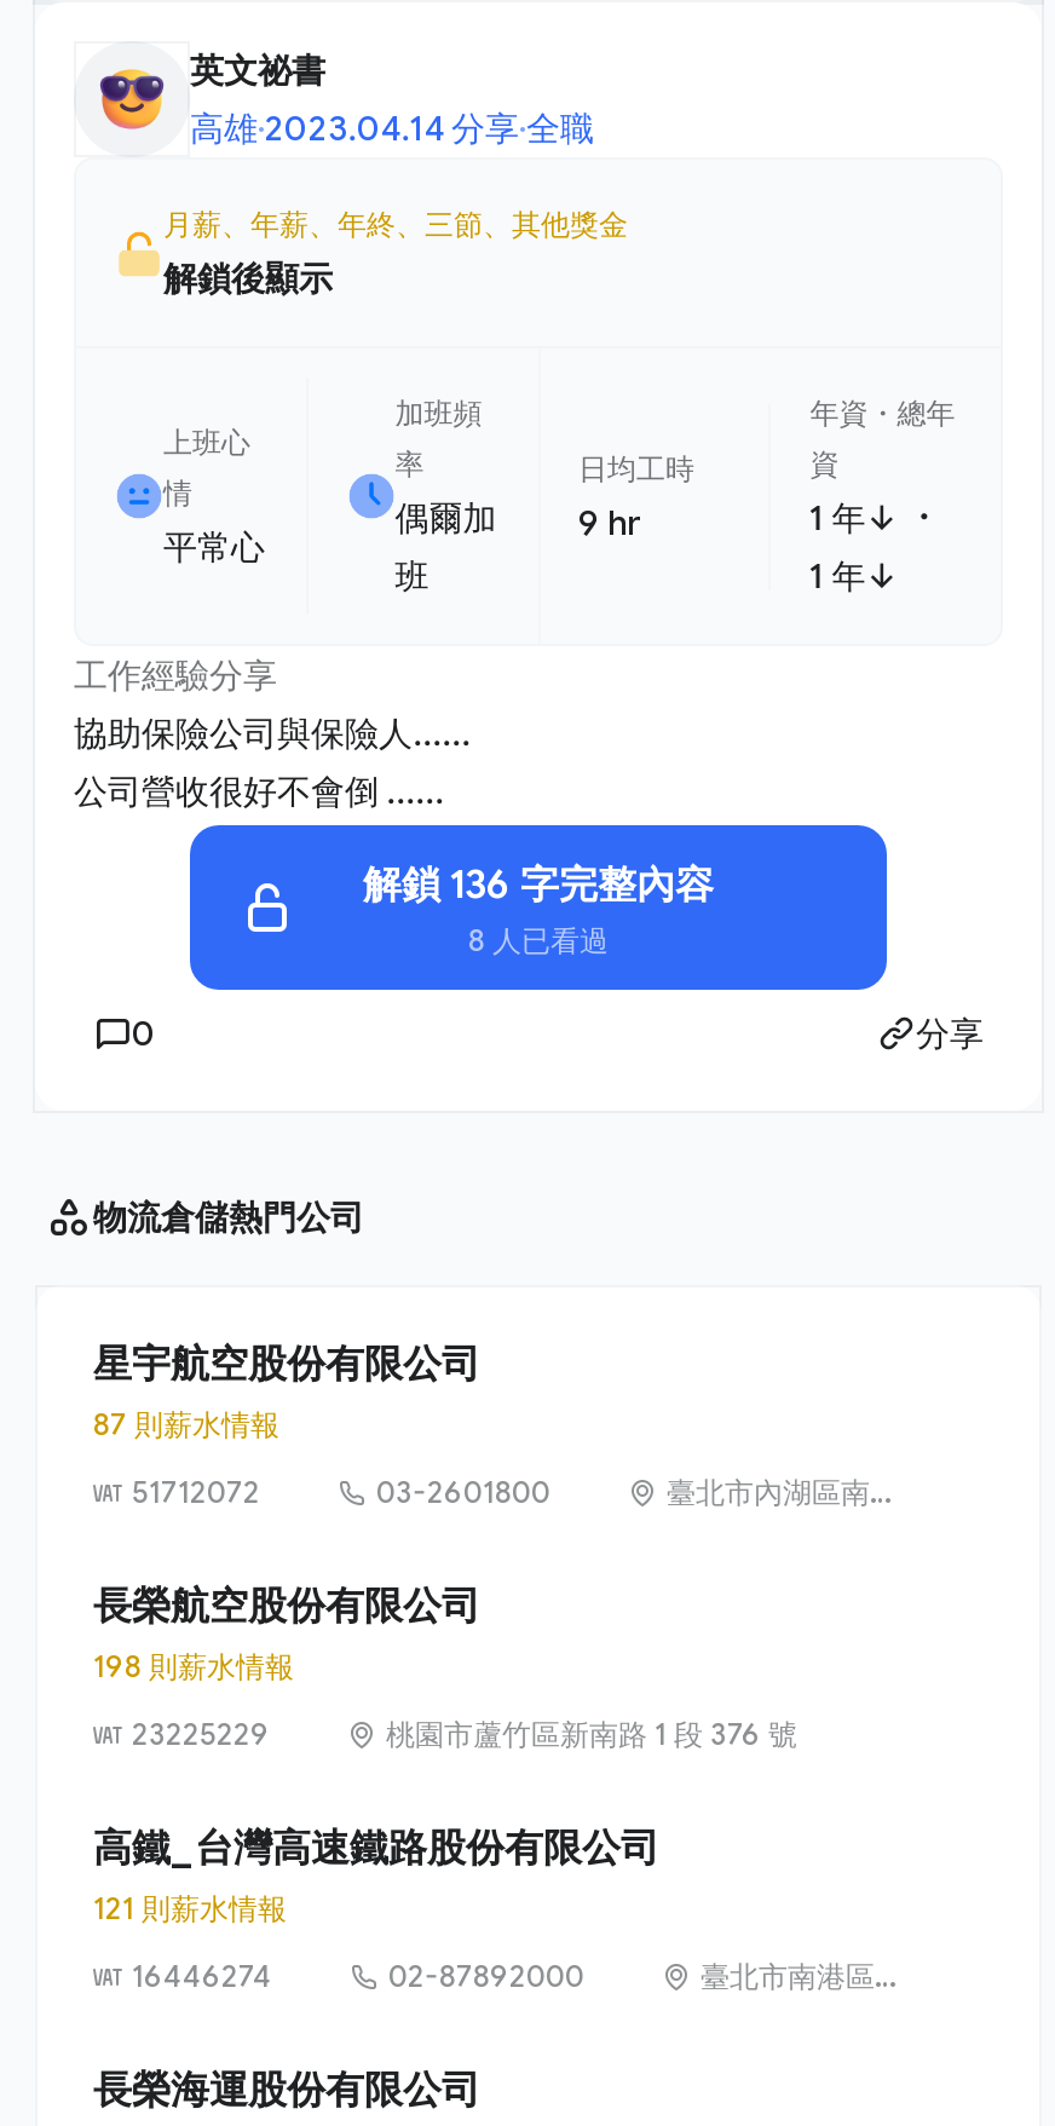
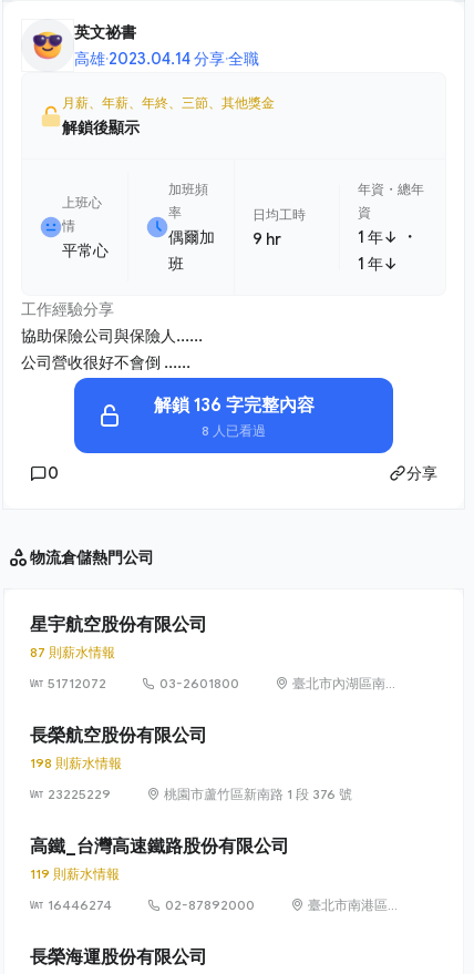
[93,1890,287,1927] 121 則薪水情報 -> [30,866,120,882] 119 則薪水情報

